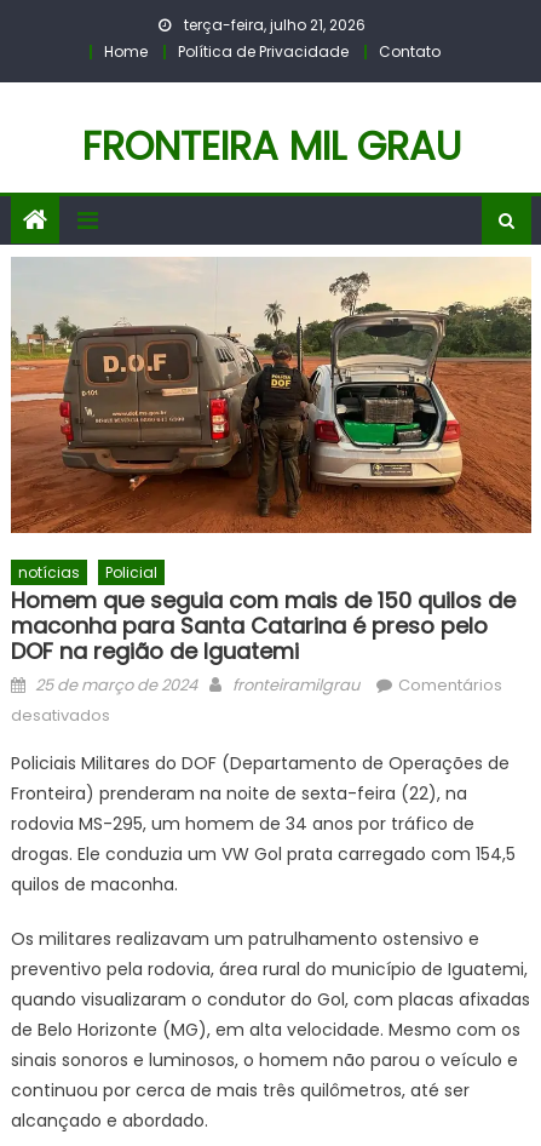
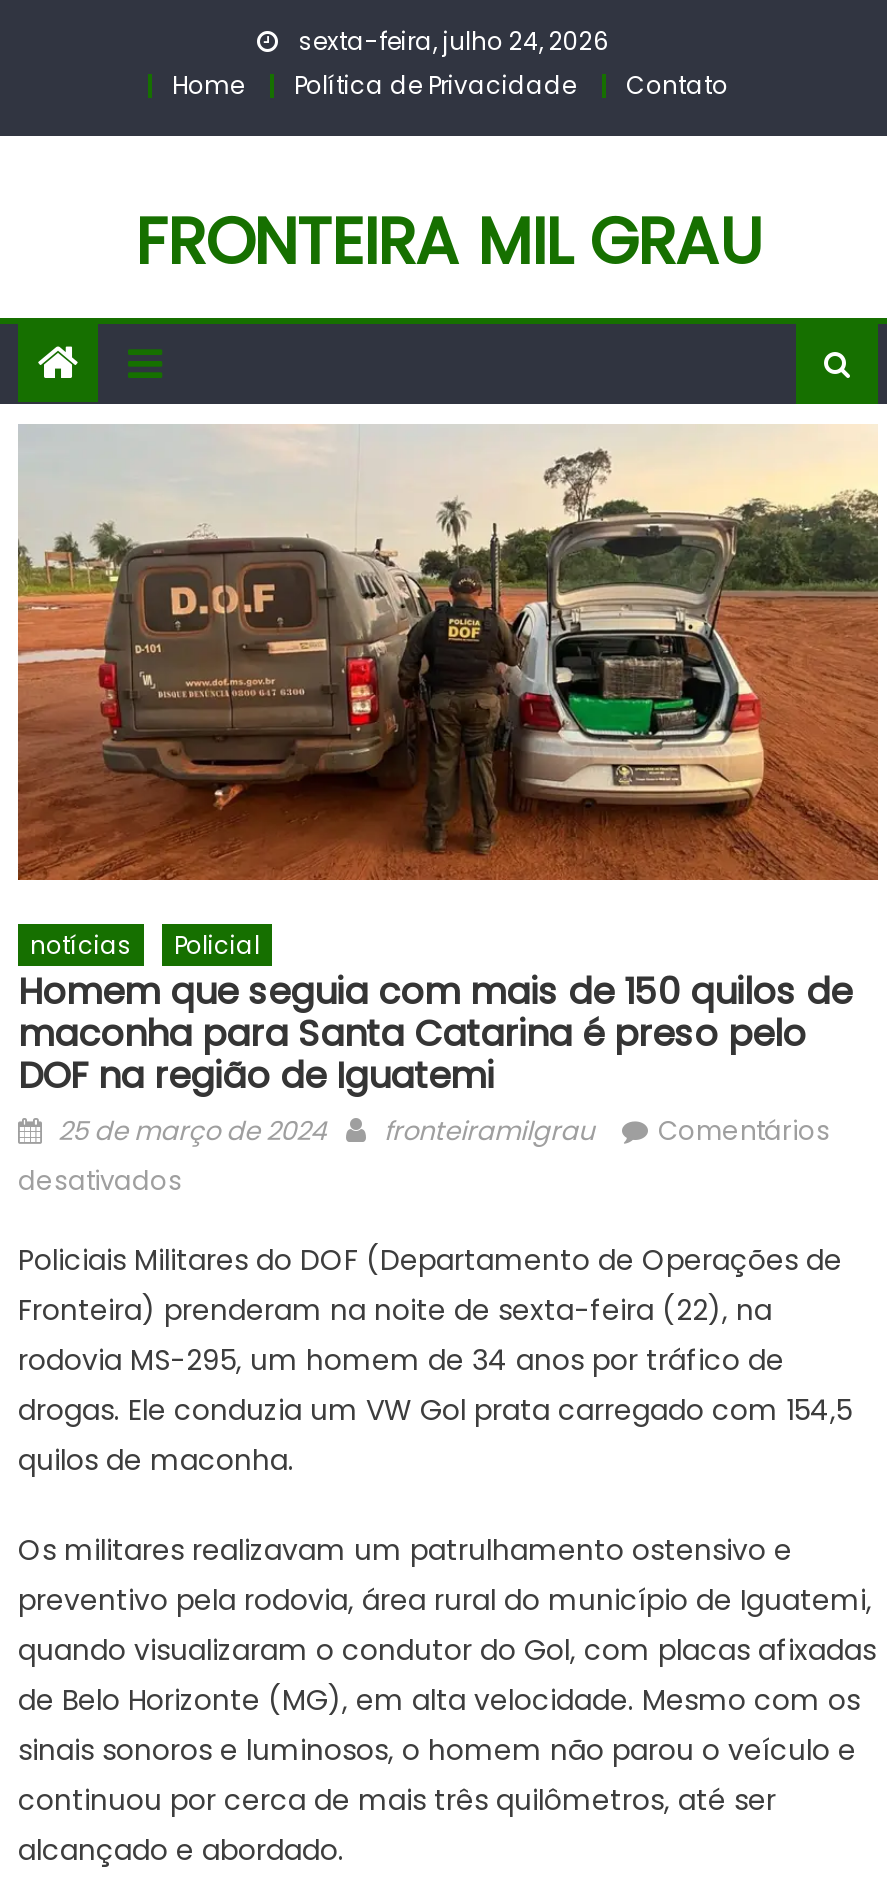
[180,15,366,35] terça-feira, julho 21, 2026 -> [293,24,609,58] sexta-feira, julho 24, 2026

